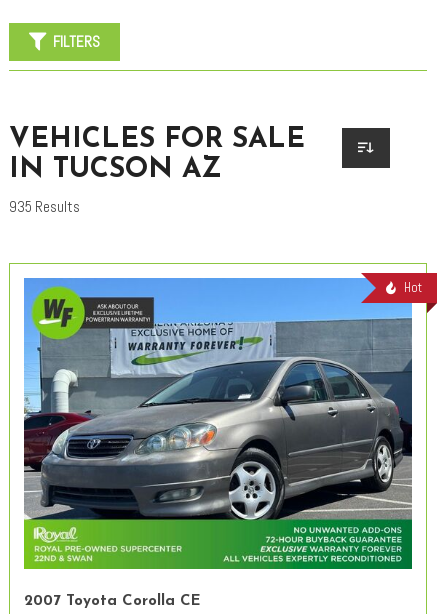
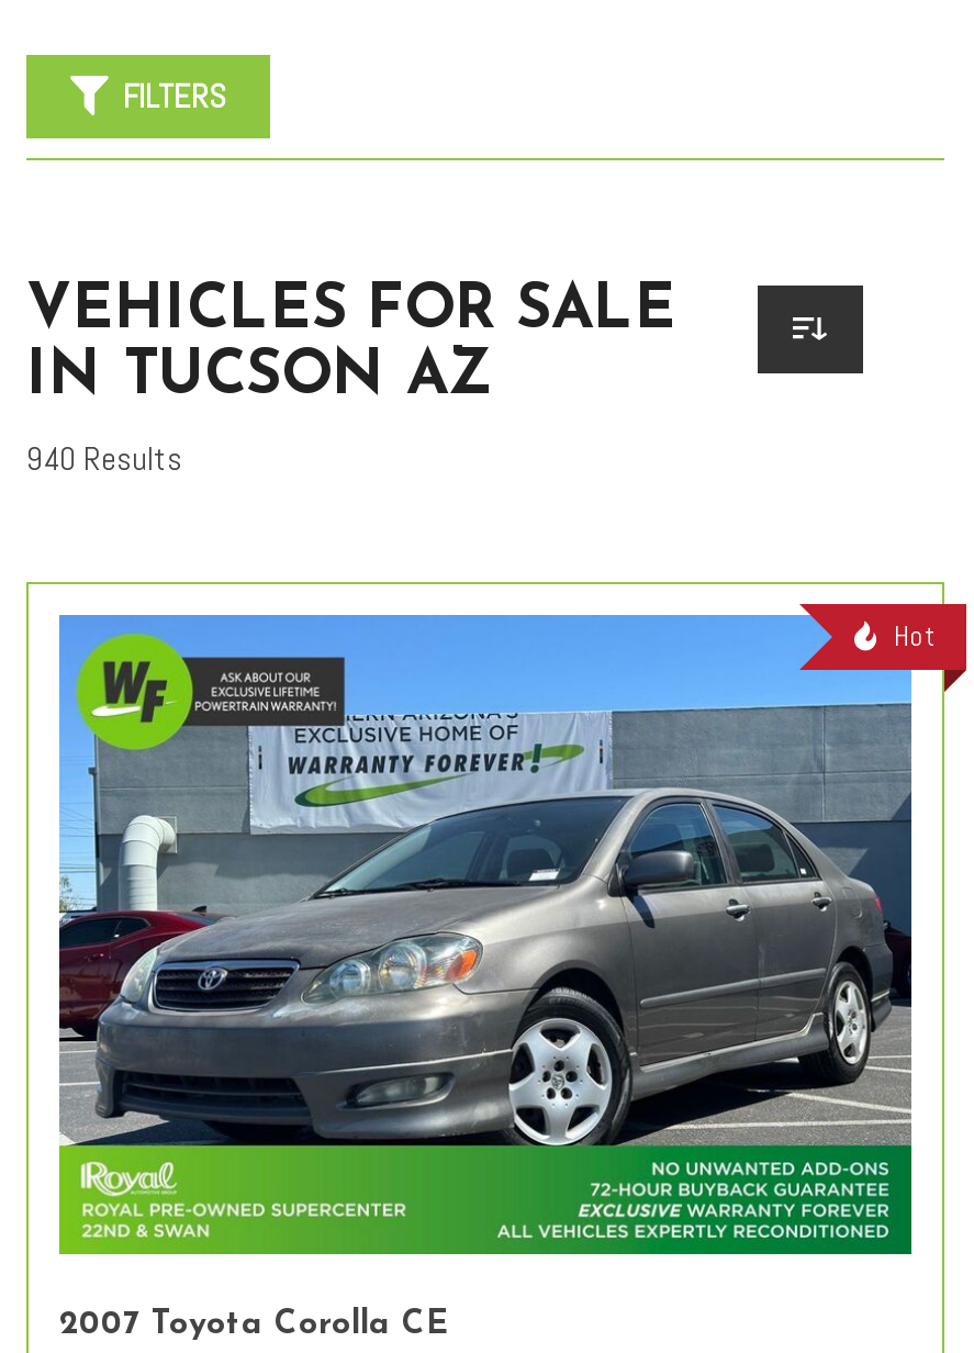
[9,197,80,216] 935 Results -> [26,437,182,479] 940 Results

